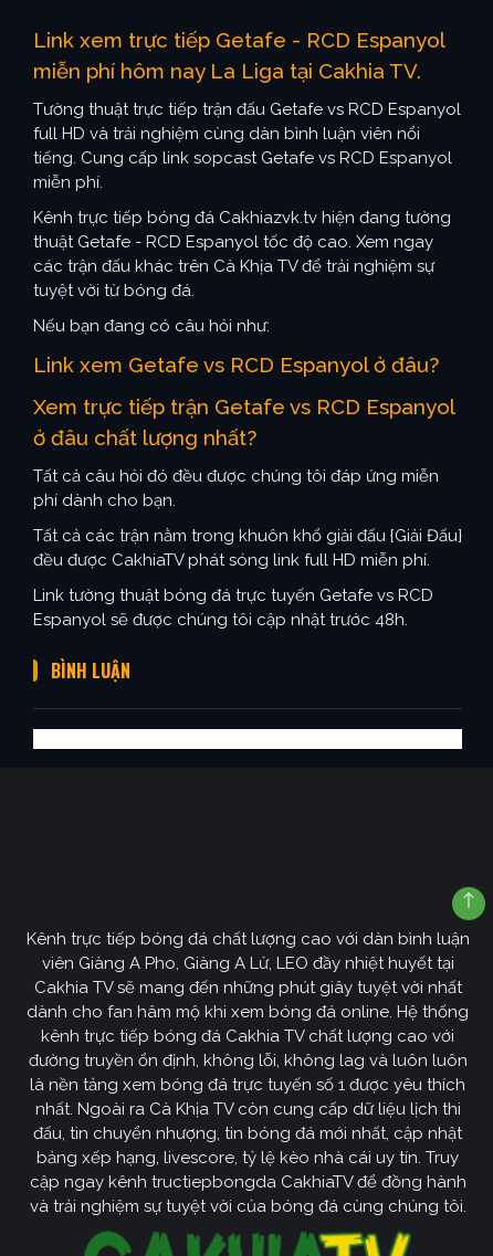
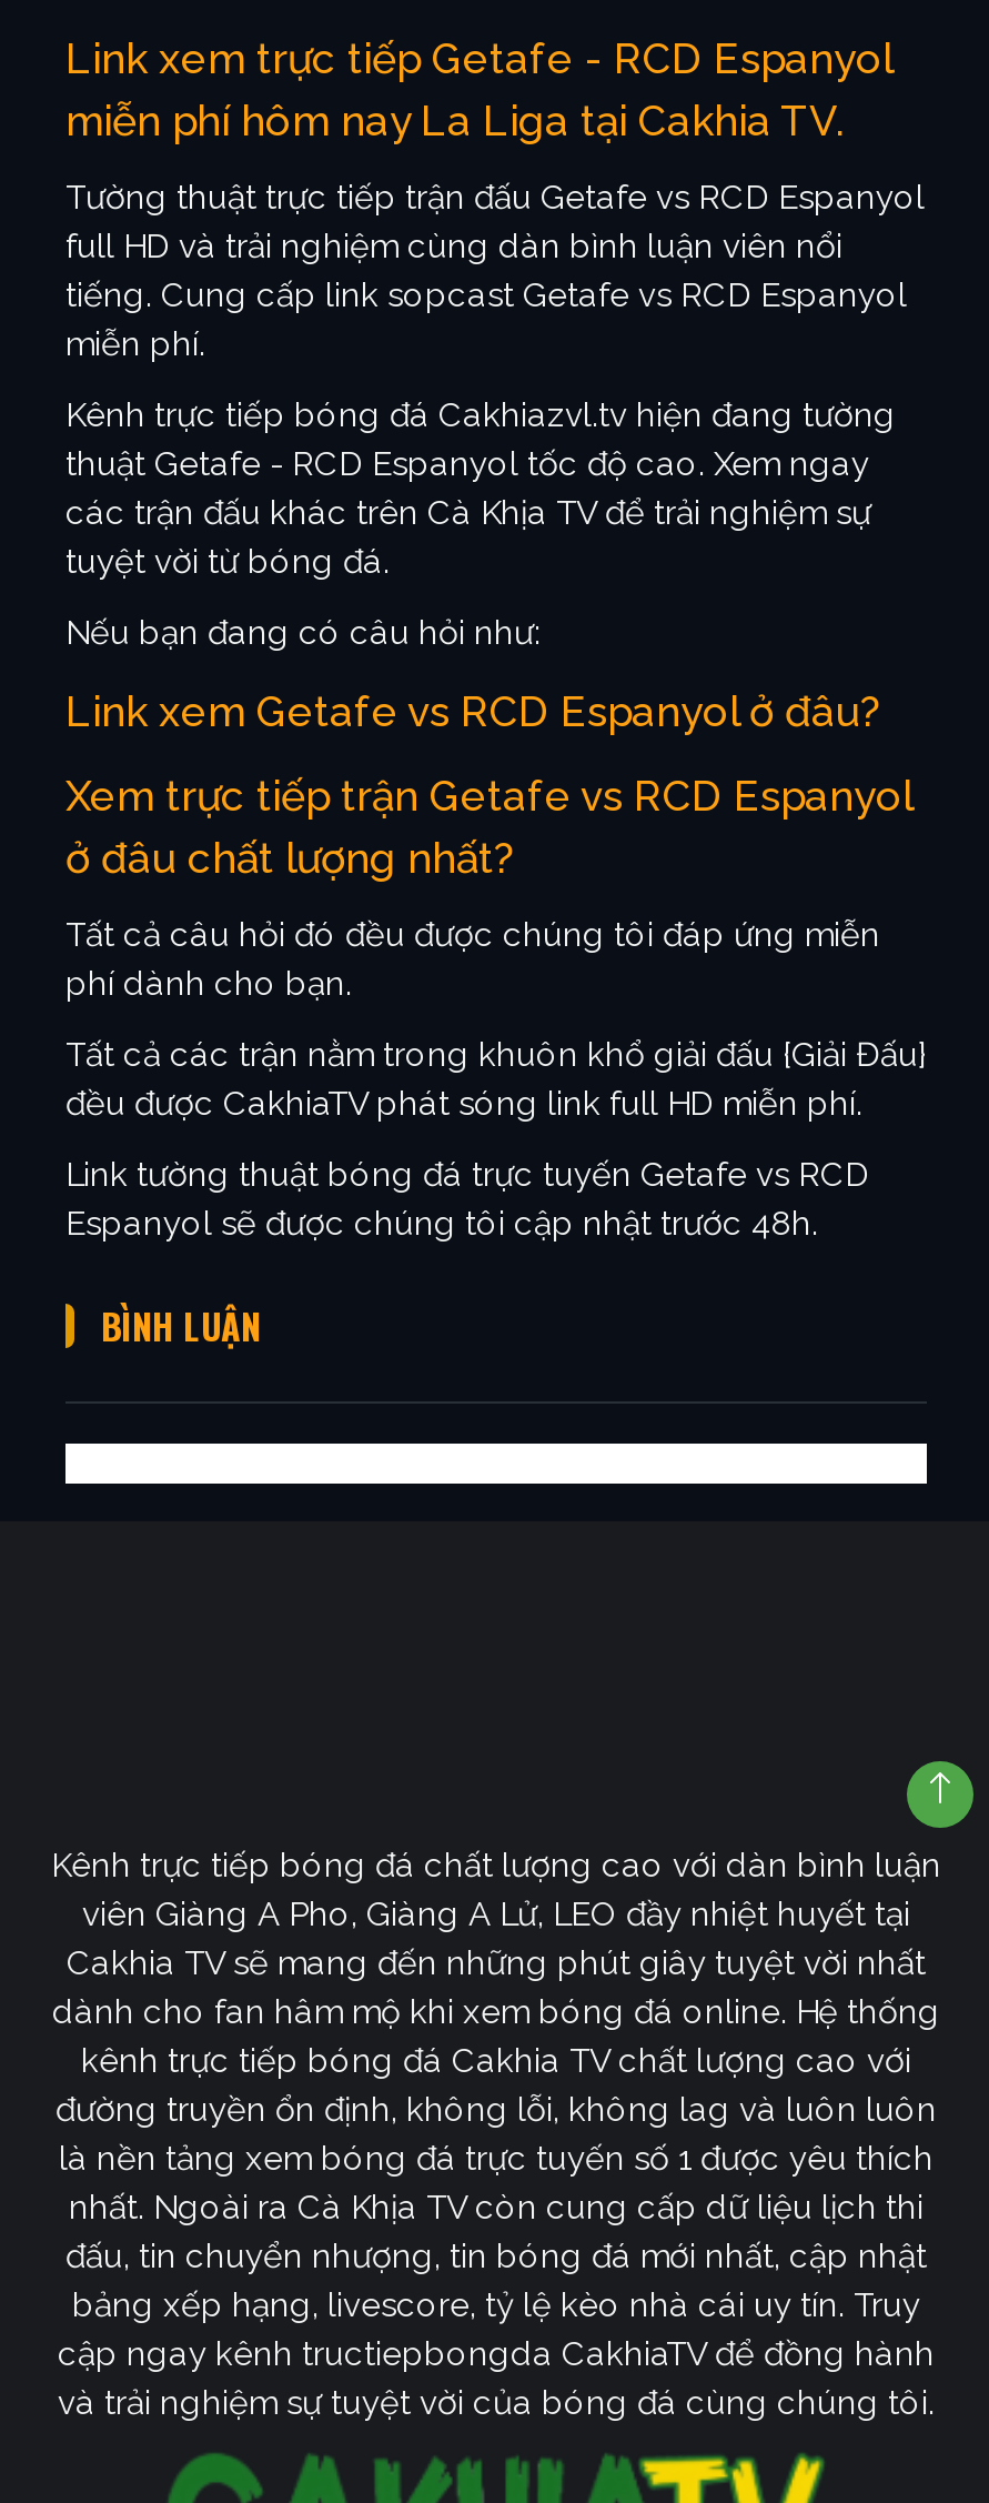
[33,207,451,227] Kênh trực tiếp bóng đá Cakhiazvk.tv hiện đang tường -> [65,395,896,435] Kênh trực tiếp bóng đá Cakhiazvl.tv hiện đang tường

